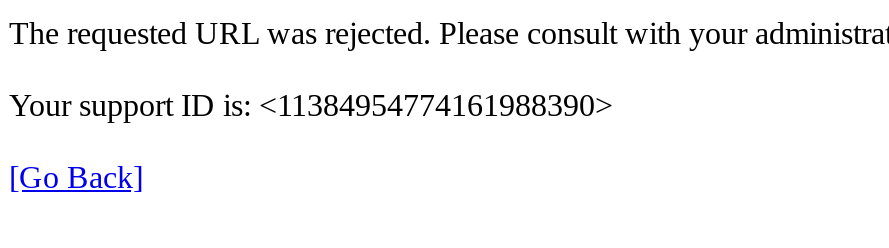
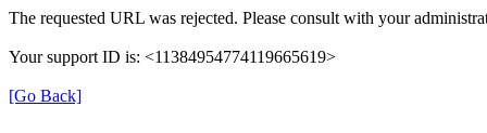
[9,88,613,122] Your support ID is: <11384954774161988390> -> [9,48,336,66] Your support ID is: <11384954774119665619>

